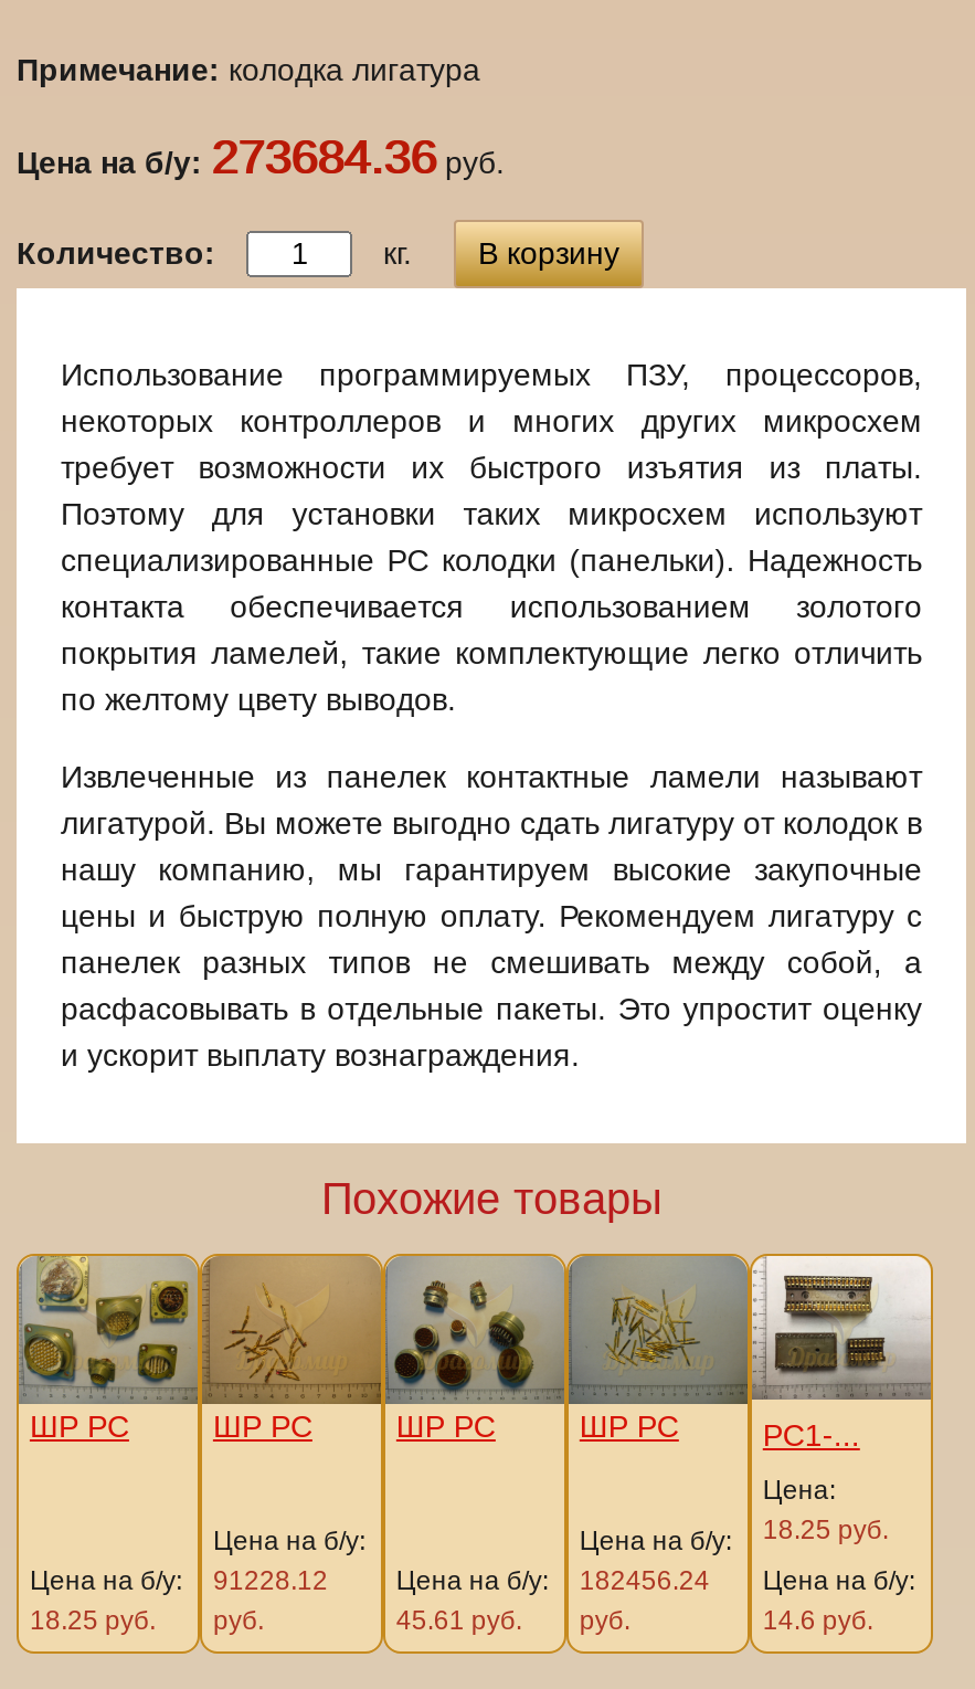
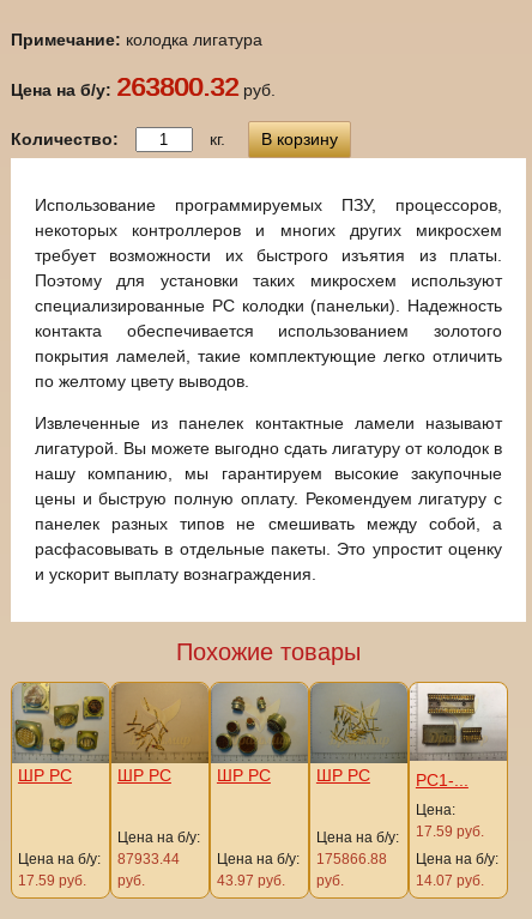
[17,129,505,184] Цена на б/у: 273684.36 руб. -> [11,72,276,102] Цена на б/у: 263800.32 руб.
[579,1513,889,1555] Цена на б/у: 18.25 руб. -> [316,823,484,845] Цена на б/у: 17.59 руб.
[30,1564,328,1595] Цена на б/у: 91228.12 -> [18,850,180,867] Цена на б/у: 87933.44
[396,1564,915,1595] Цена на б/у: 182456.24 Цена на б/у: -> [217,850,498,867] Цена на б/у: 175866.88 Цена на б/у:
[30,1604,264,1635] 18.25 руб. руб. -> [18,872,145,888] 17.59 руб. руб.
[396,1604,630,1635] 45.61 руб. руб. -> [217,872,344,888] 43.97 руб. руб.
[763,1604,873,1635] 14.6 руб. -> [416,872,484,888] 14.07 руб.

